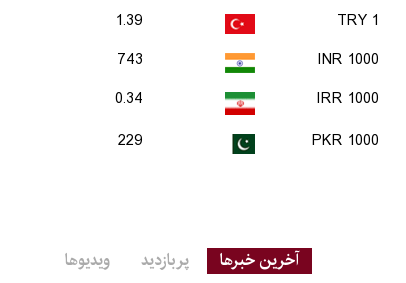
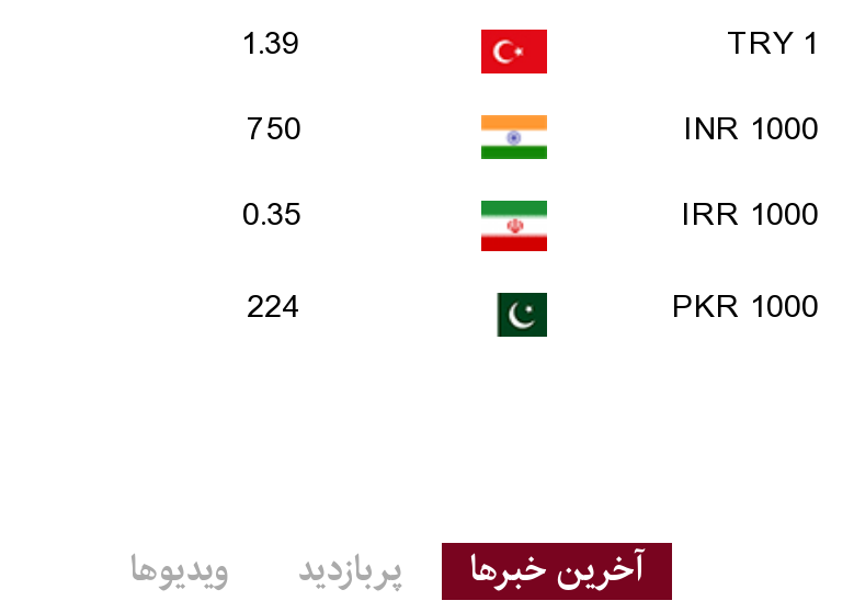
[117,48,143,72] 743 -> [247,105,301,157] 750
[115,87,143,111] 0.34 -> [242,190,301,243] 0.35
[118,129,143,153] 229 -> [247,282,301,335] 224

